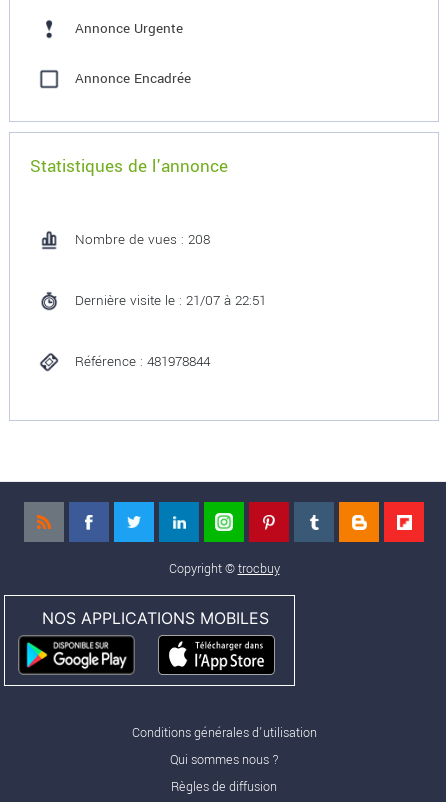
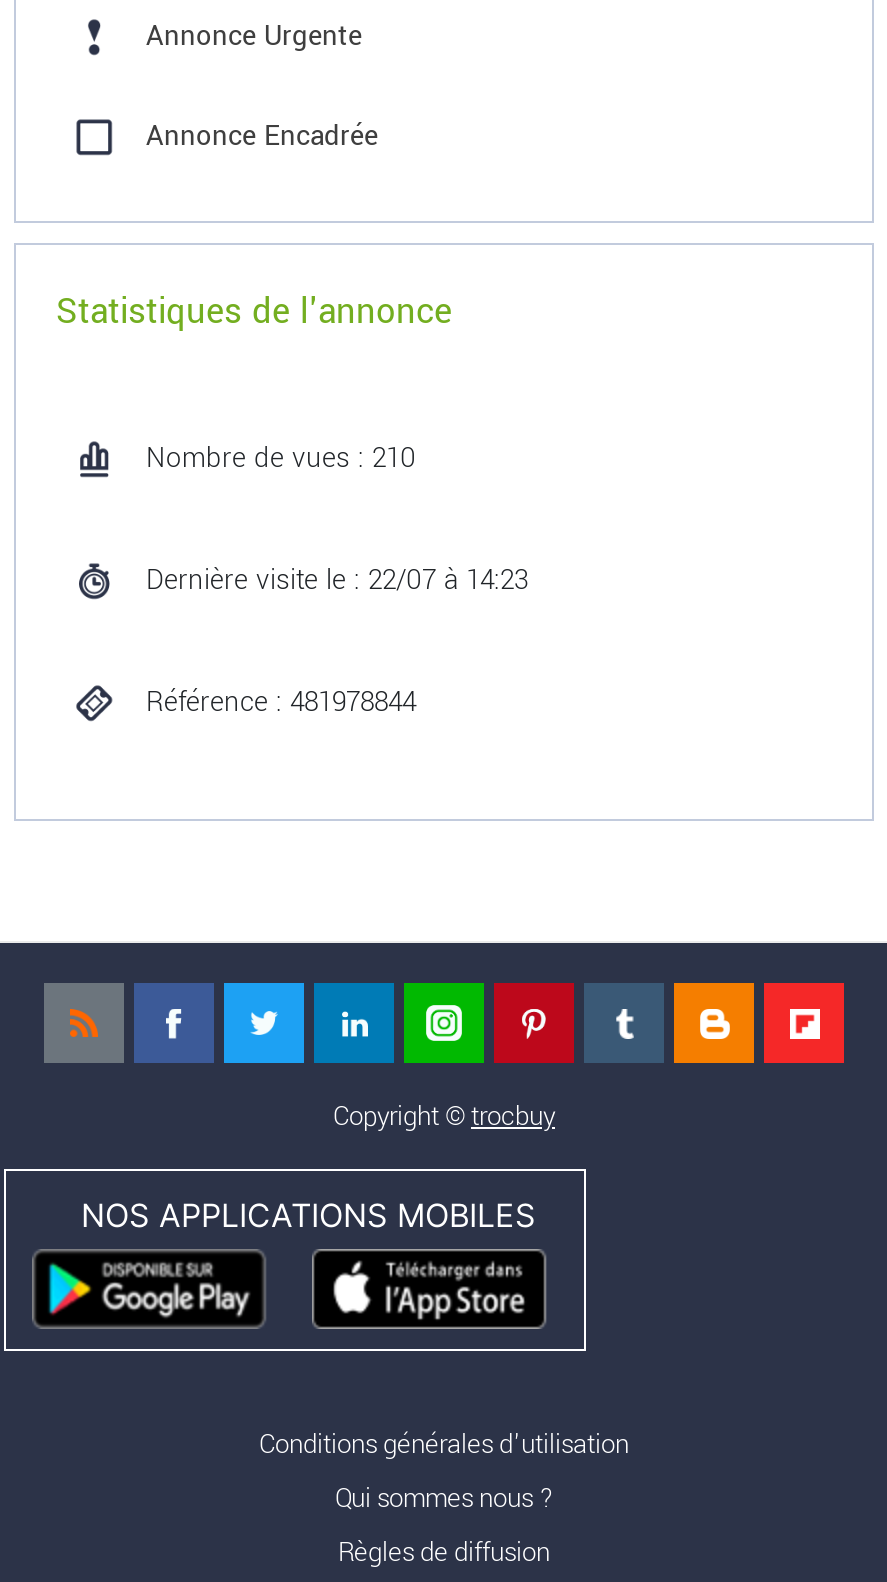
[75,230,210,249] Nombre de vues : 208 -> [146,439,416,477] Nombre de vues : 210
[75,291,266,310] Dernière visite le : 21/07 à 22:51 -> [146,561,528,599] Dernière visite le : 22/07 à 14:23

